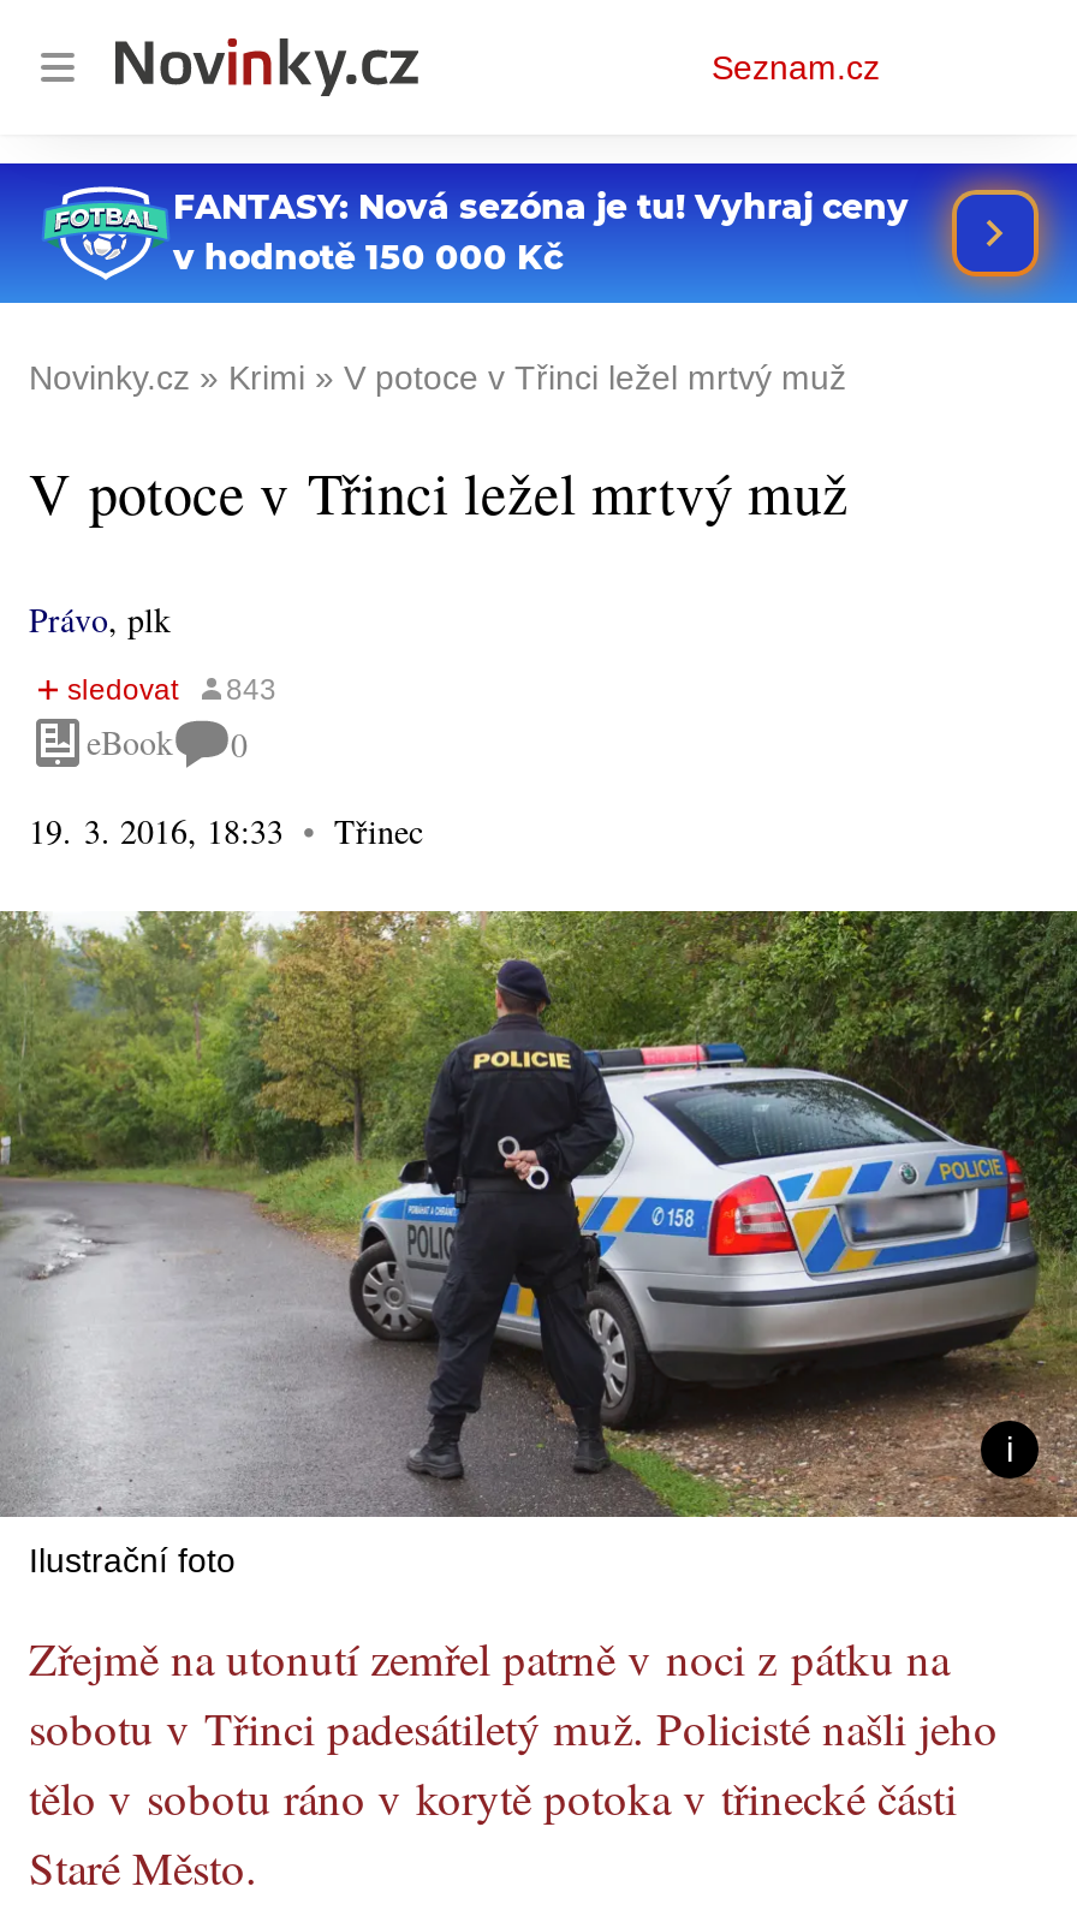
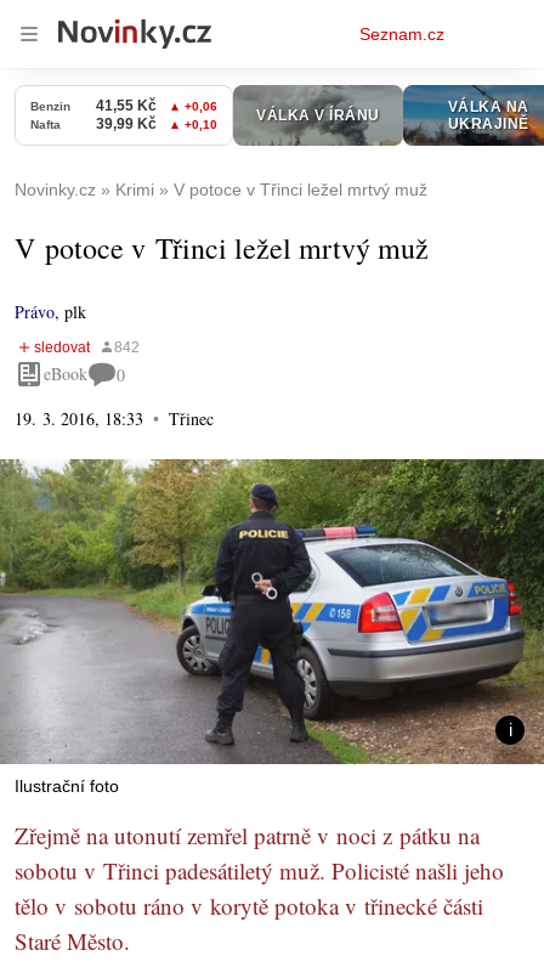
[7,161,1070,305] [image] -> [4,83,540,152] [image]

